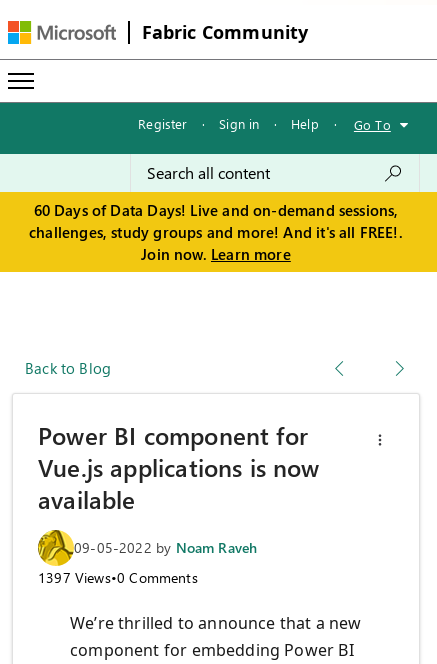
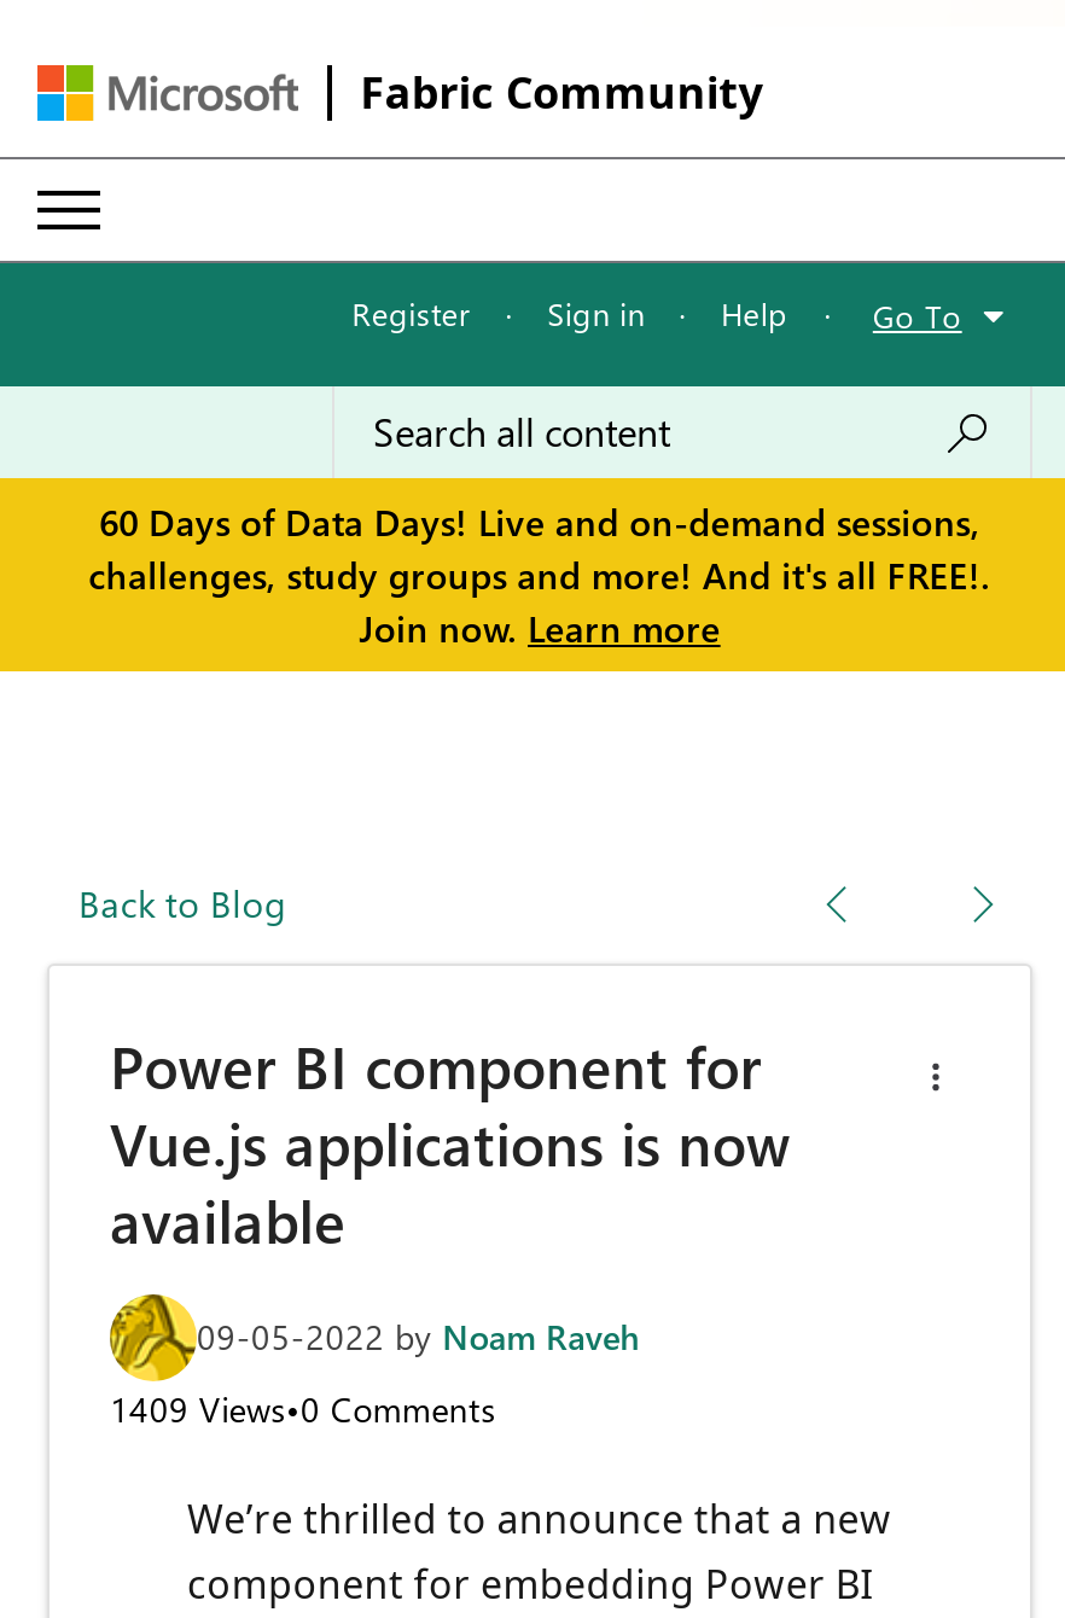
[38,568,198,587] 1397 Views•0 Comments -> [110,1387,496,1433] 1409 Views•0 Comments

